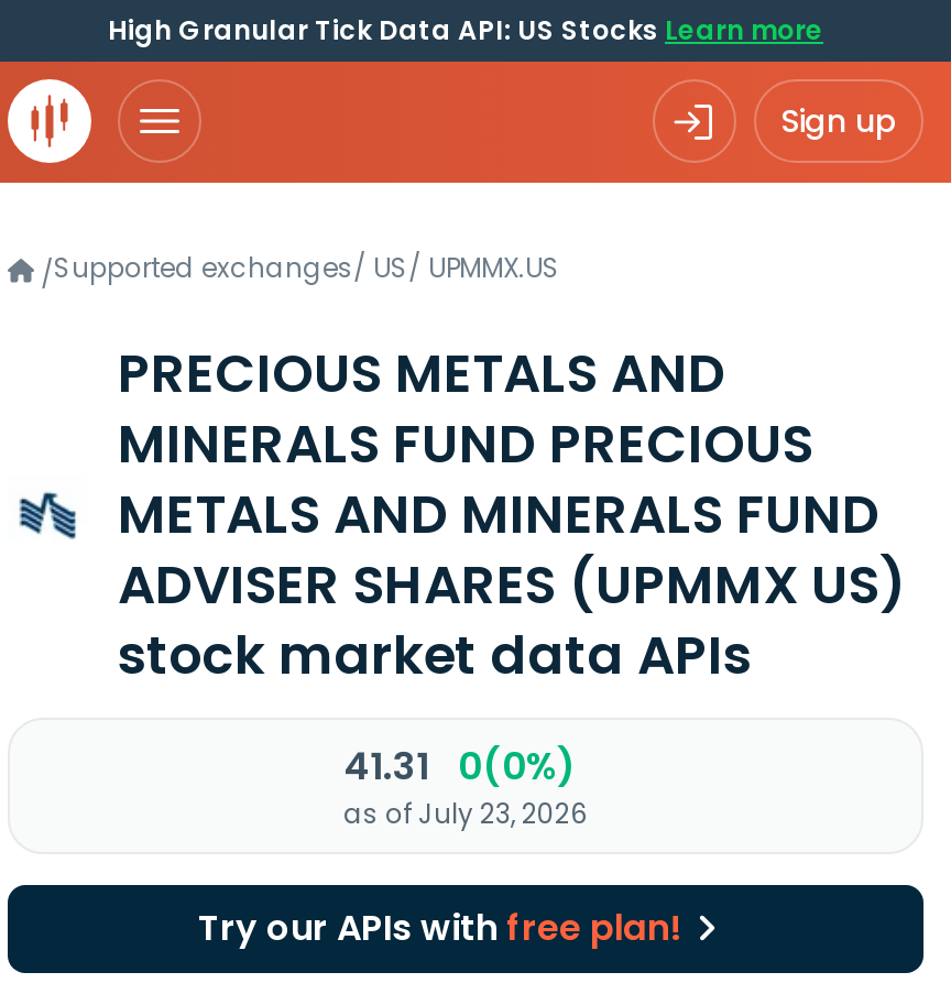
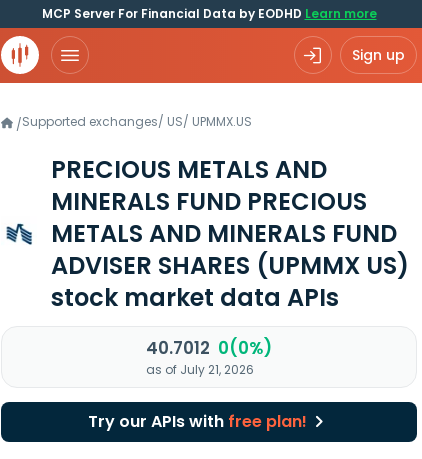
[108,11,823,48] High Granular Tick Data API: US Stocks Learn more -> [41,5,376,22] MCP Server For Financial Data by EODHD Learn more
[343,740,577,793] 41.31 0(0%) -> [146,336,272,360] 40.7012 0(0%)
[343,795,588,832] as of July 23, 2026 -> [146,361,254,378] as of July 21, 2026

